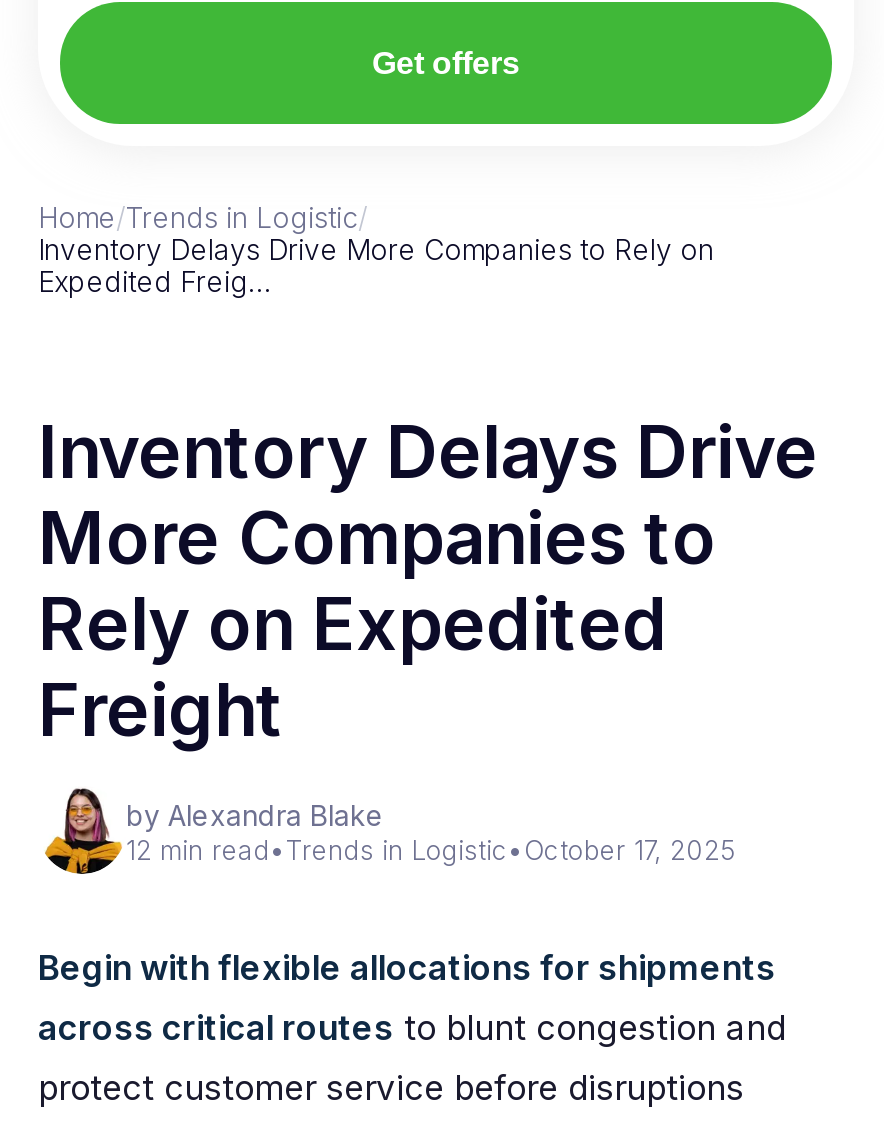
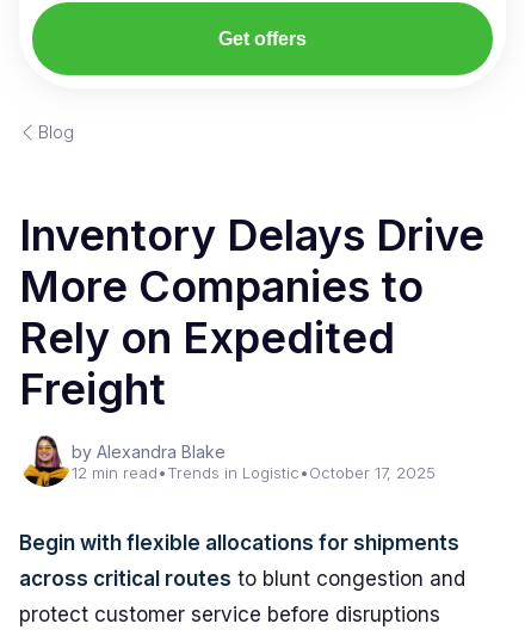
[38,200,714,298] Home/Trends in Logistic/ | Inventory Delays Drive More Companies to Rely on | Expedited Freig… -> [38,121,74,143] Blog

